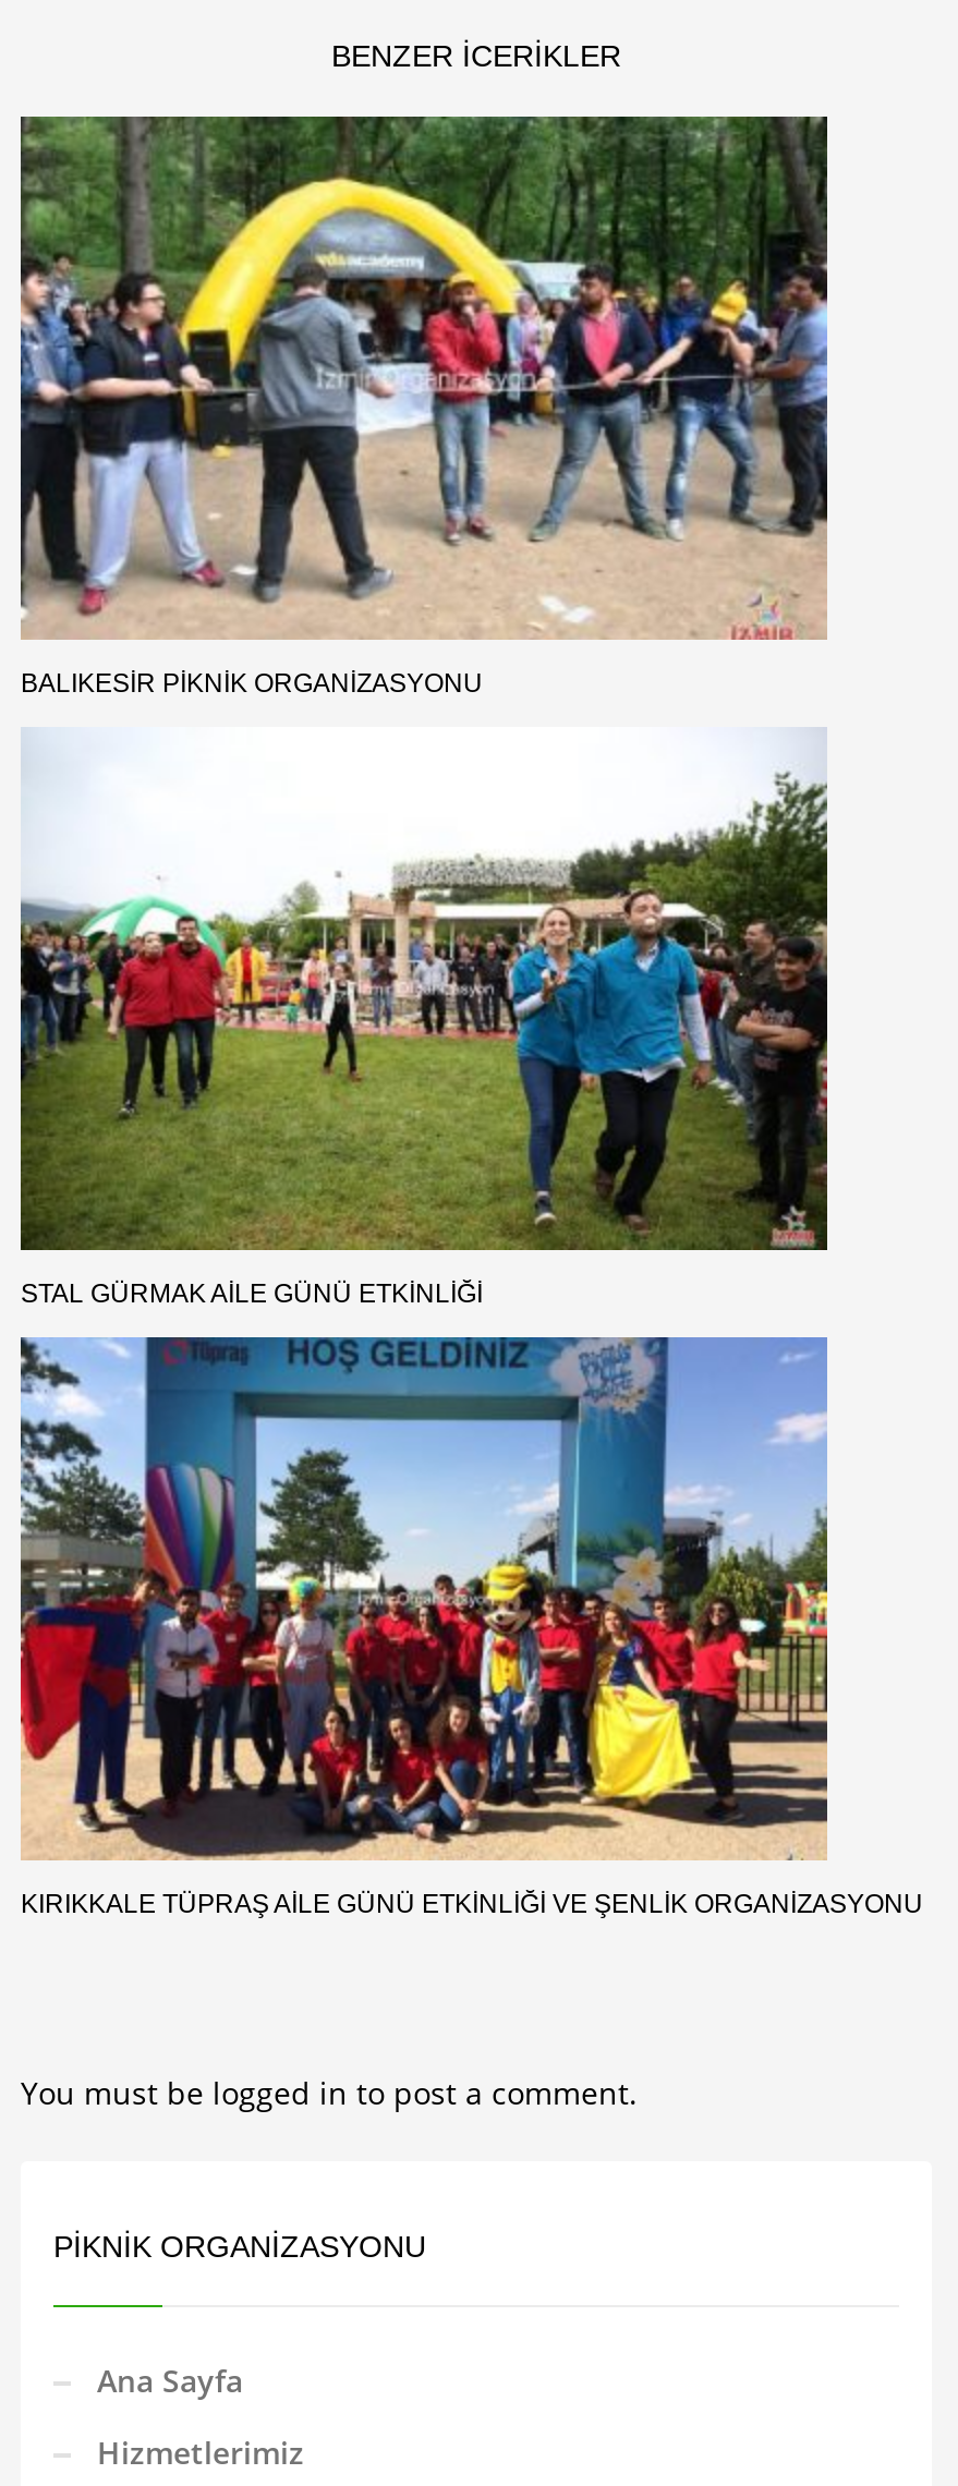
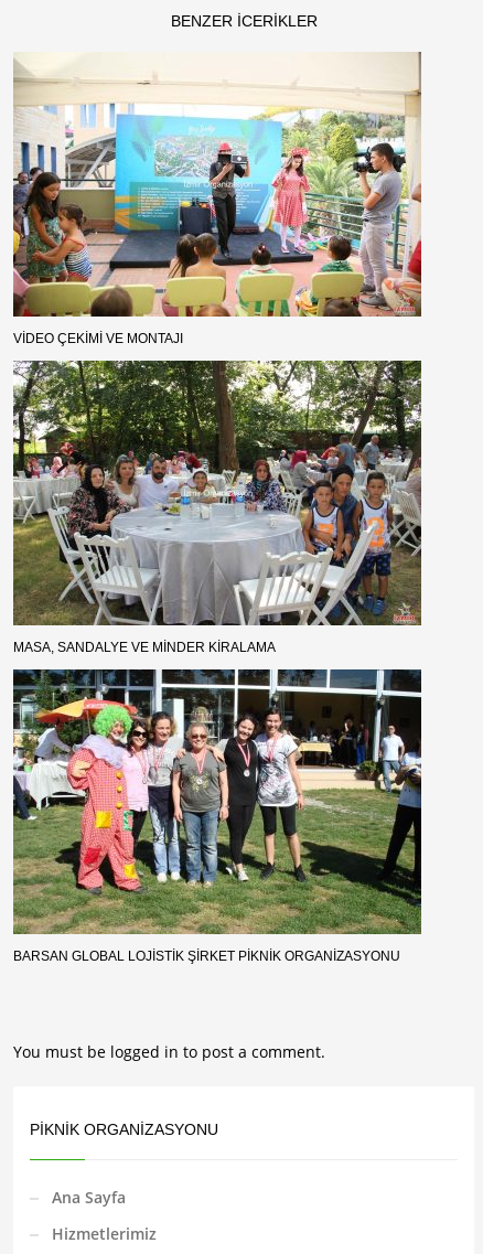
[19,113,829,698] [image] | BALIKESIR PIKNIK ORGANIZASYONU -> [12,52,422,347] [image] | VIDEO ÇEKIMI VE MONTAJI
[19,726,829,1308] [image] | STAL GÜRMAK AILE GÜNÜ ETKINLIĞI -> [12,360,422,655] [image] | MASA, SANDALYE VE MINDER KIRALAMA
[19,1336,923,1919] [image] | KIRIKKALE TÜPRAŞ AILE GÜNÜ ETKINLIĞI VE ŞENLIK ORGANIZASYONU -> [12,668,422,964] [image] | BARSAN GLOBAL LOJISTIK ŞIRKET PIKNIK ORGANIZASYONU

